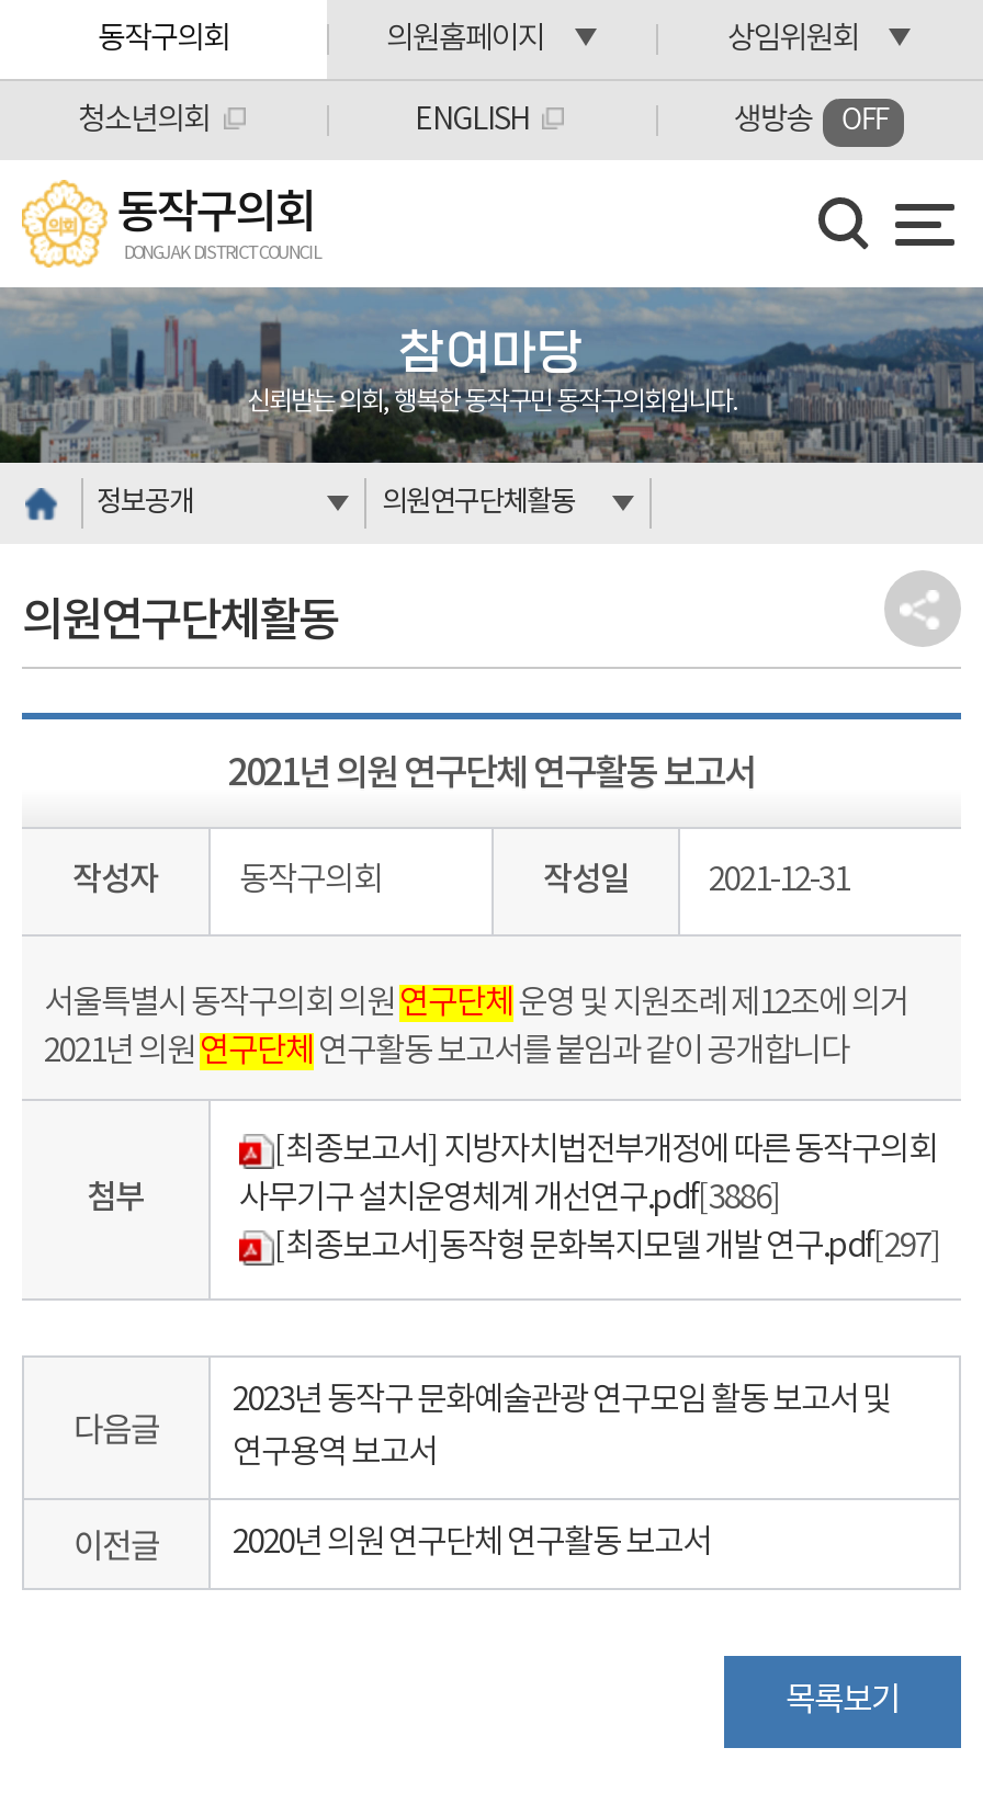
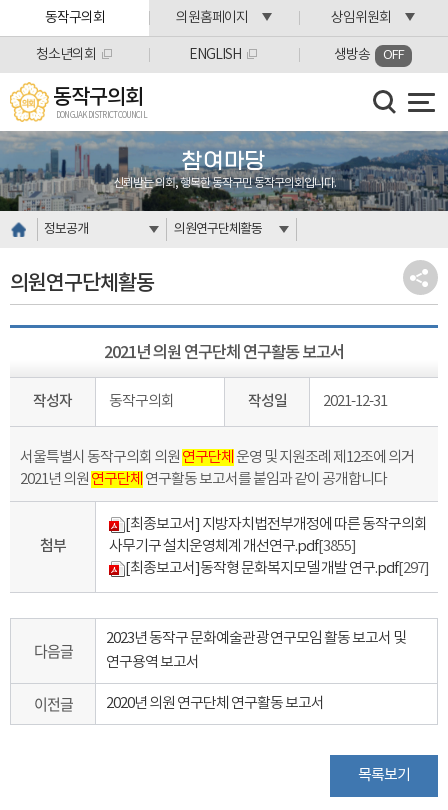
[239,1180,781,1217] 사무기구 설치운영체계 개선연구.pdf[3886] -> [109,538,356,555] 사무기구 설치운영체계 개선연구.pdf[3855]

